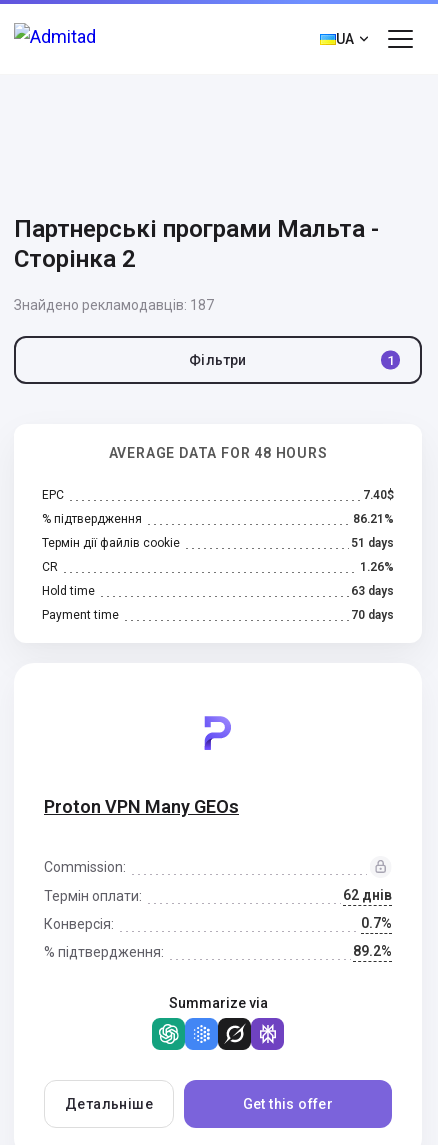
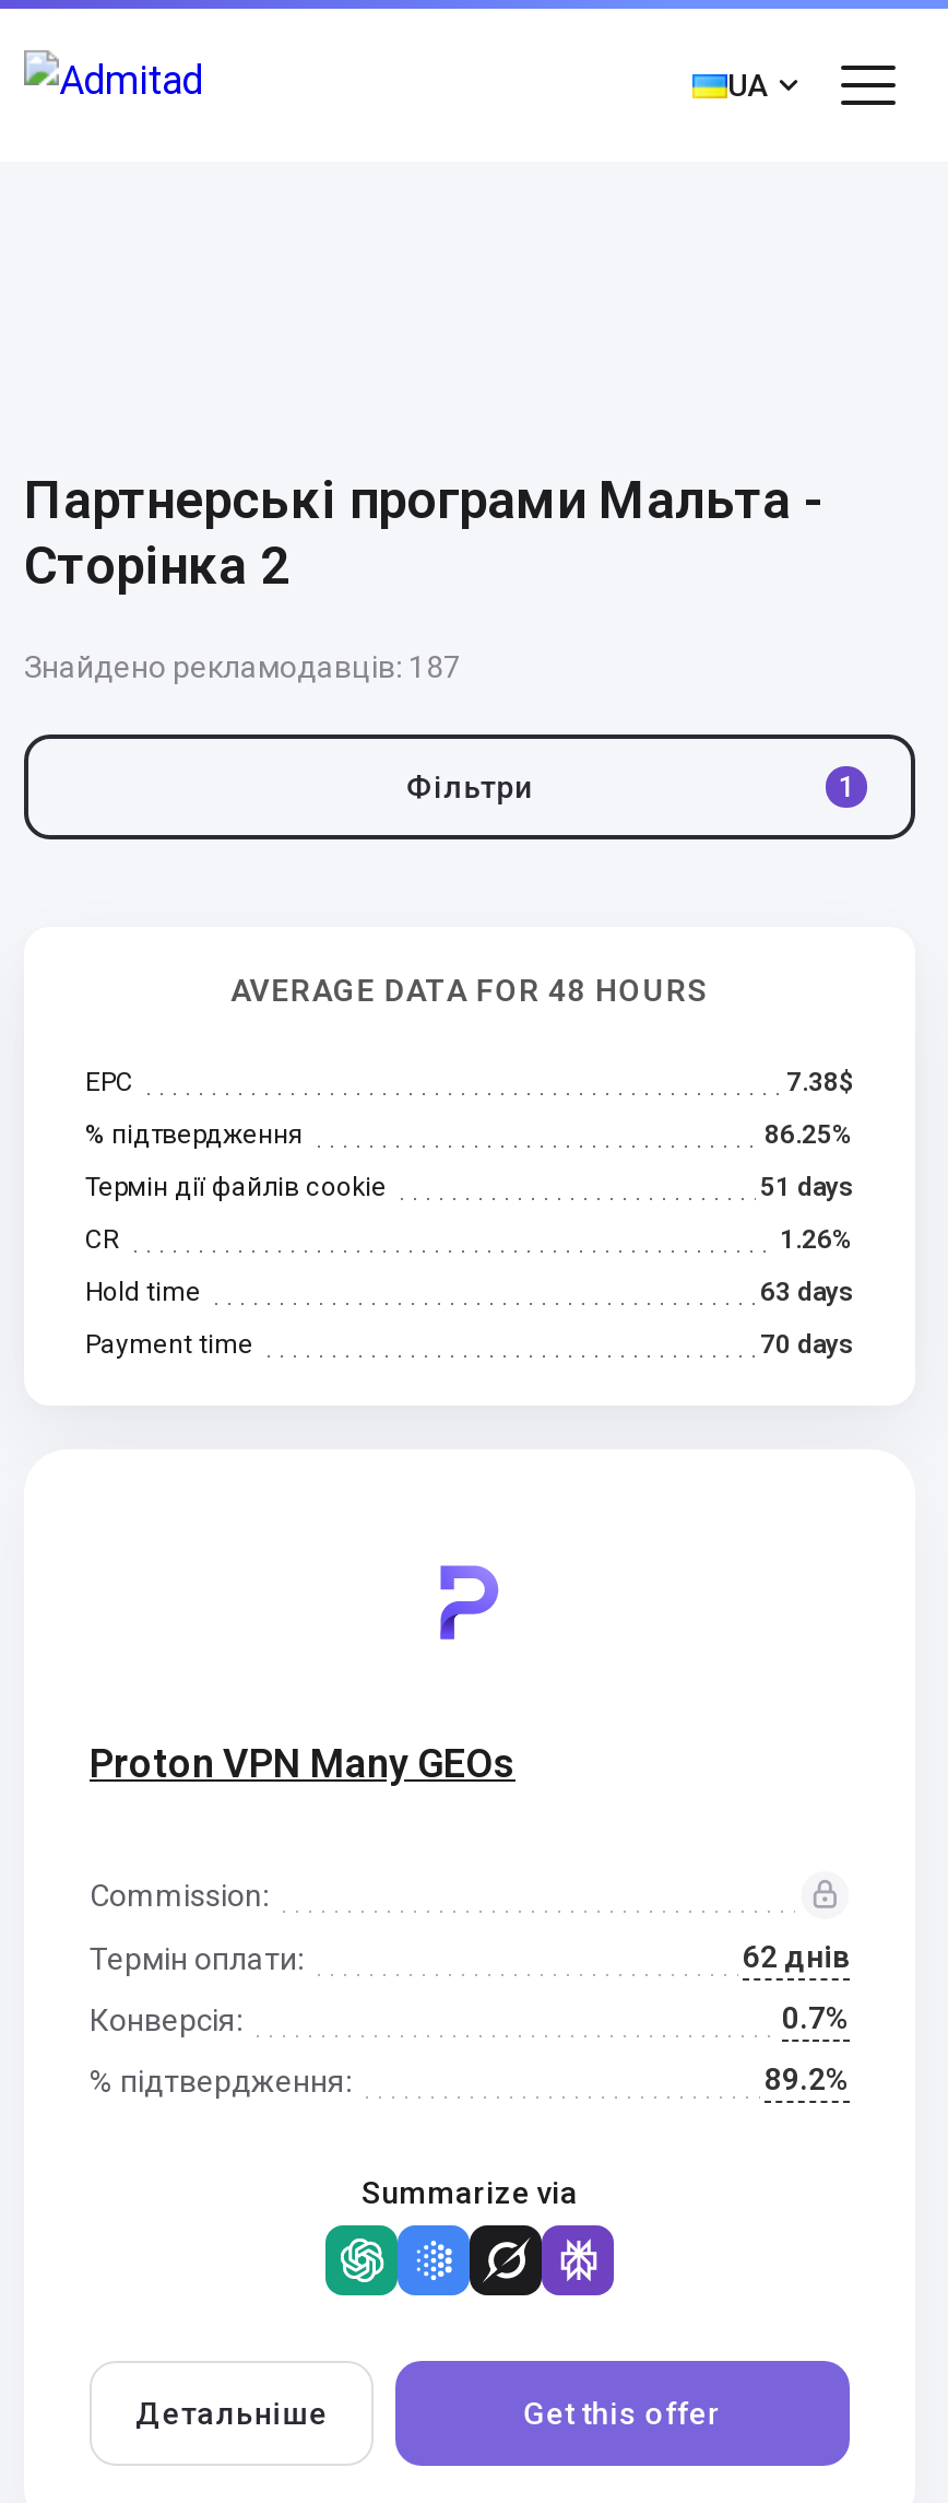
[363,488,394,502] 7.40$ -> [786,1067,854,1097] 7.38$
[353,512,394,526] 86.21% -> [765,1119,854,1150] 86.25%

